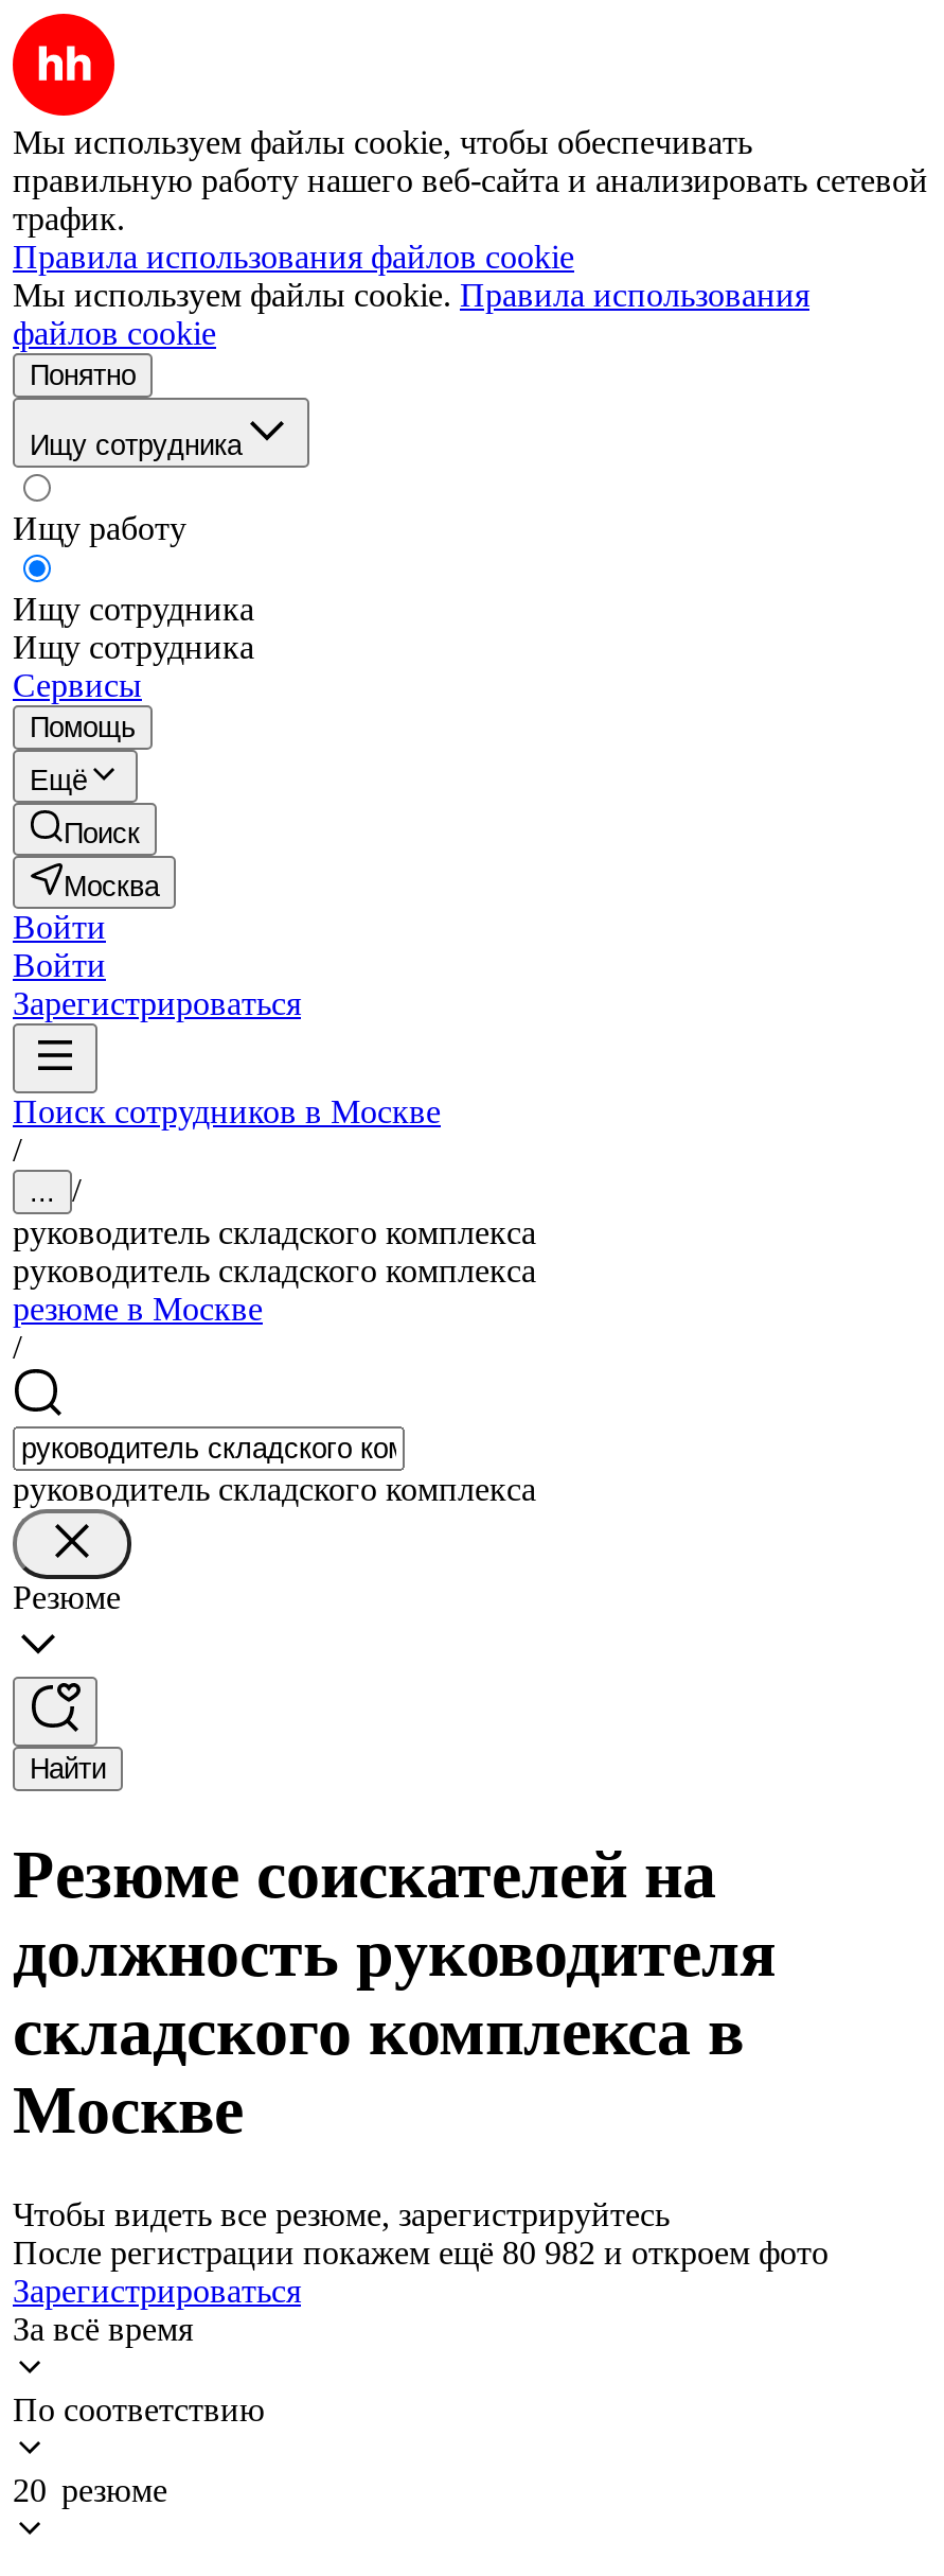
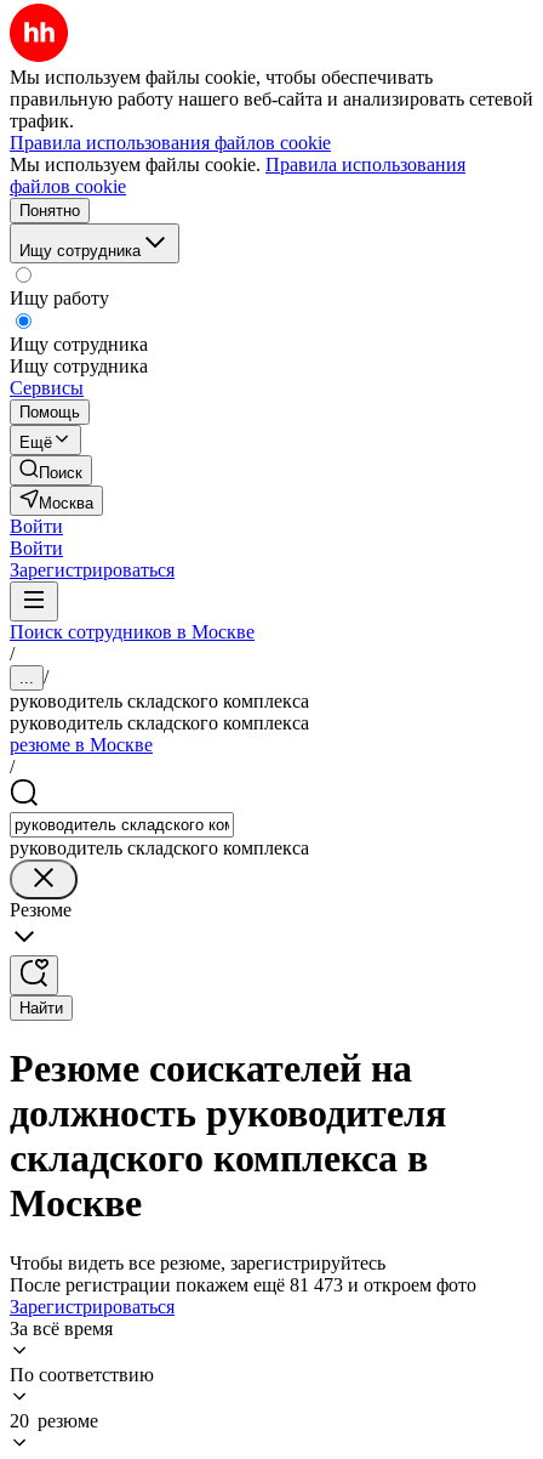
[13,2234,829,2270] После регистрации покажем ещё 80 982 и откроем фото -> [10,1274,476,1295] После регистрации покажем ещё 81 473 и откроем фото

